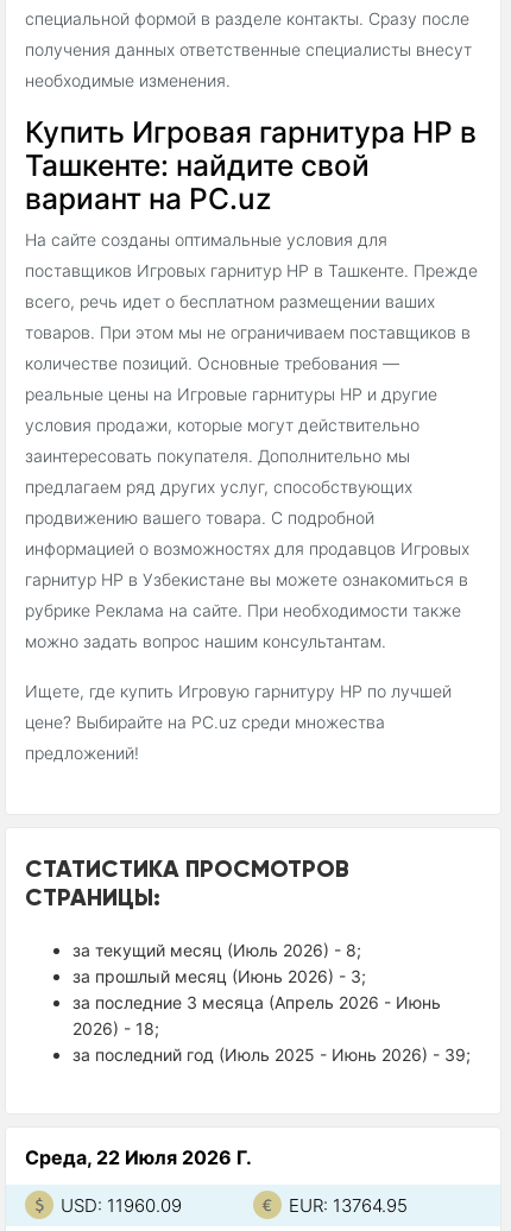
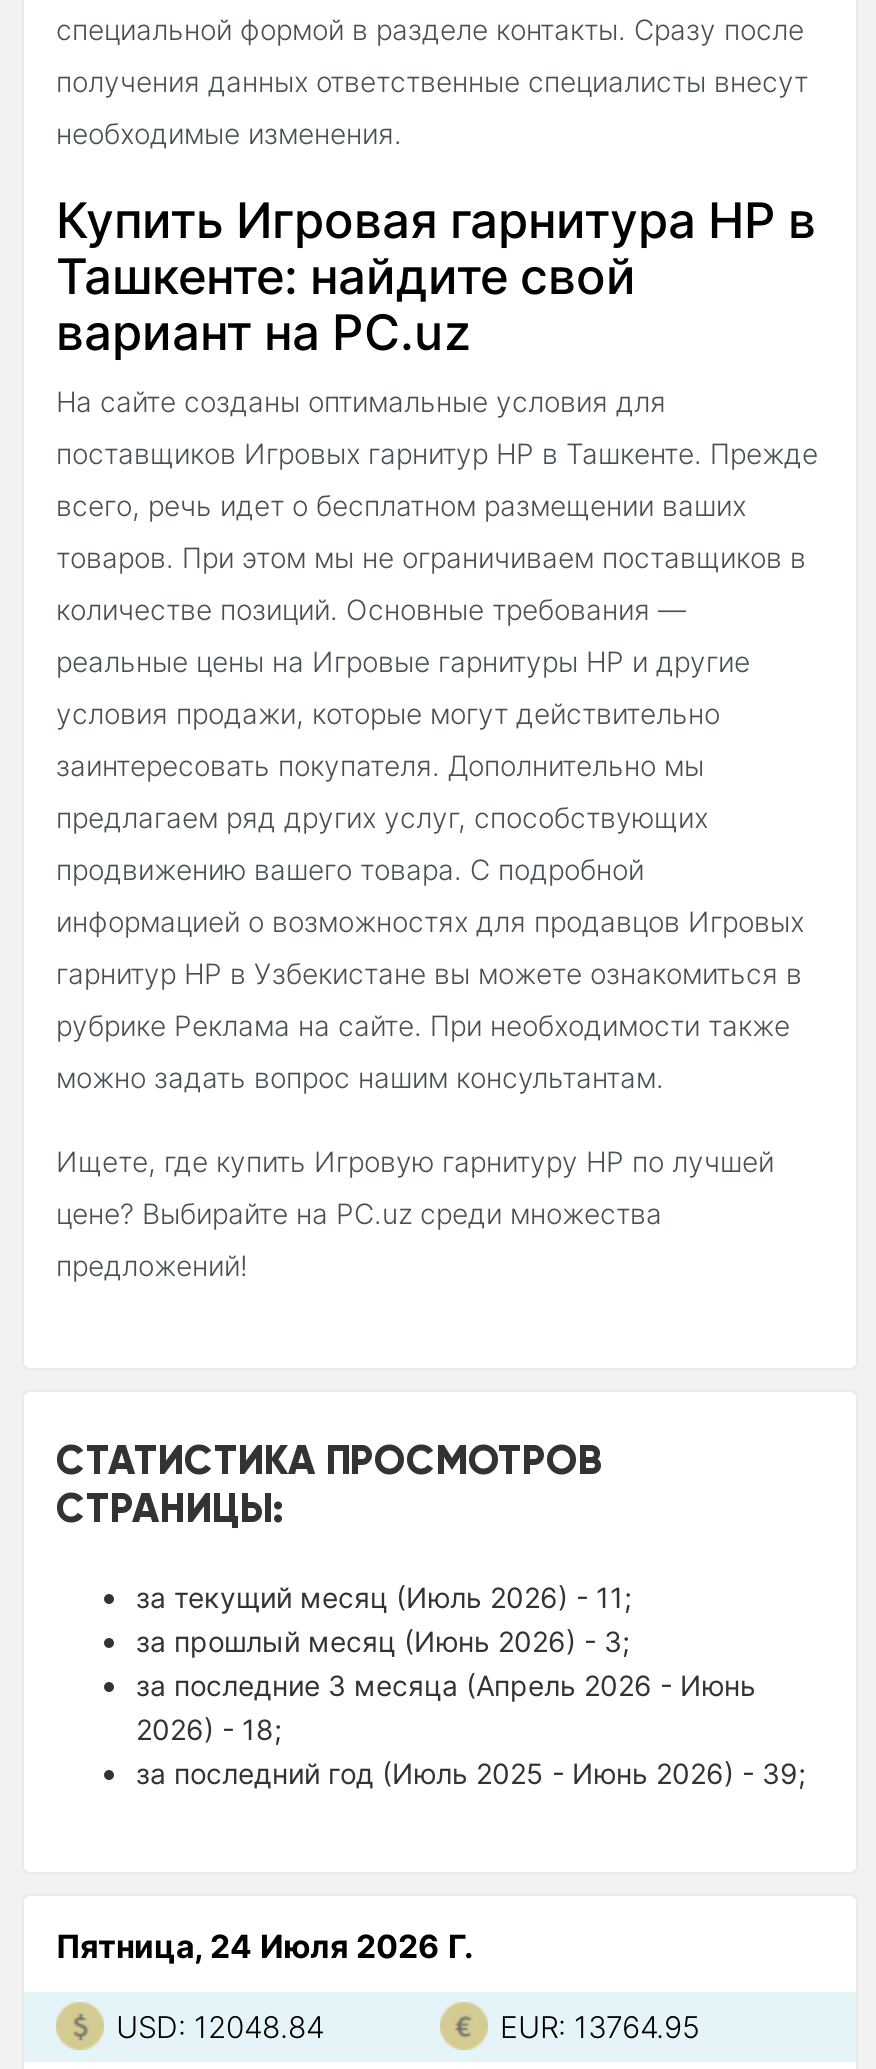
[72,940,361,960] за текущий месяц (Июль 2026) - 8; -> [136,1580,632,1614] за текущий месяц (Июль 2026) - 11;
[25,1145,252,1169] Среда, 22 Июля 2026 Г. -> [56,1926,474,1966] Пятница, 24 Июля 2026 Г.
[61,1194,182,1217] USD: 11960.09 -> [116,2008,324,2046] USD: 12048.84

